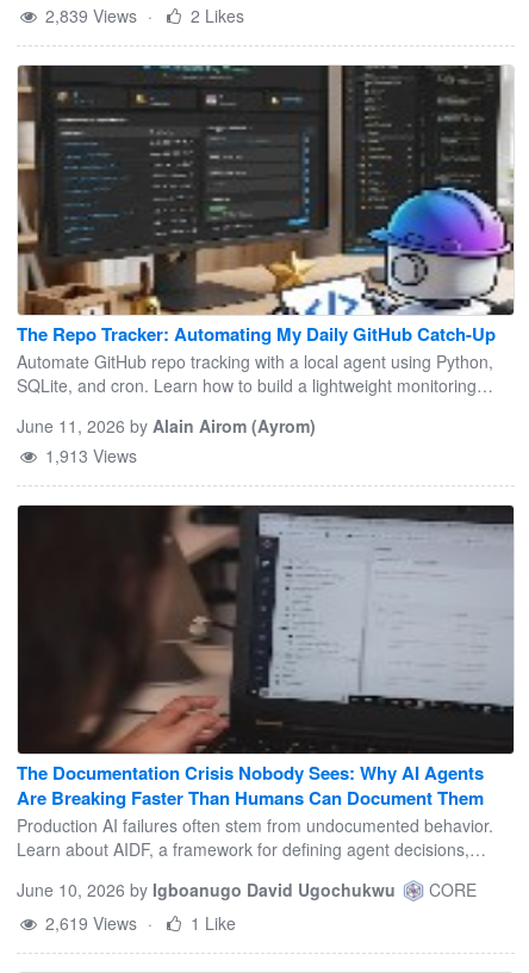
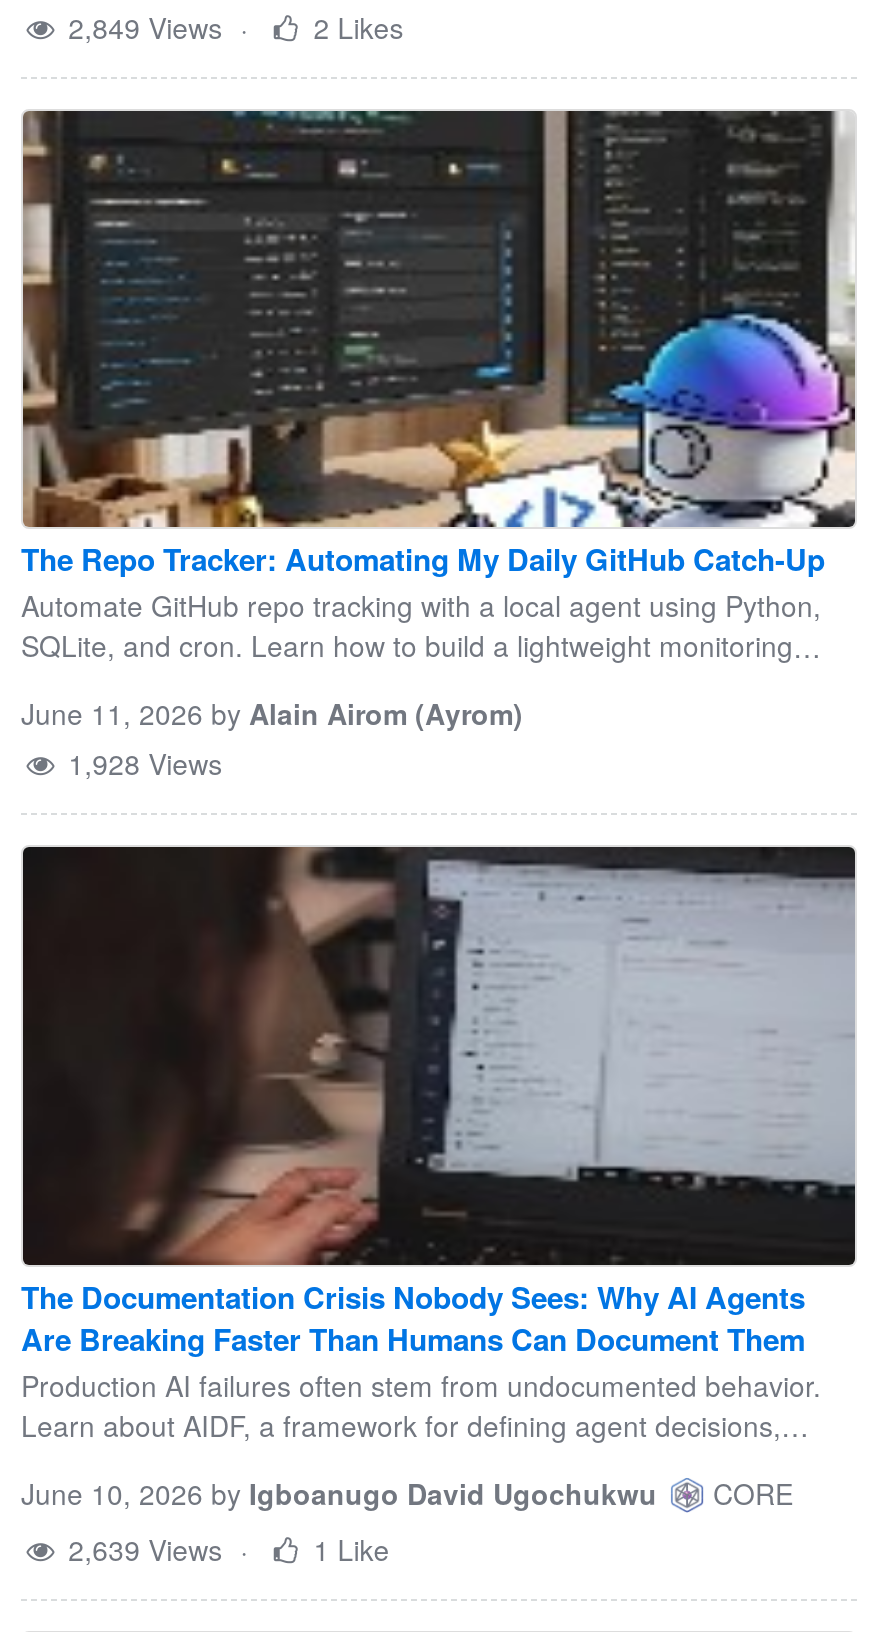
[40,4,244,28] 2,839 Views · 2 Likes -> [60,6,403,46] 2,849 Views · 2 Likes
[40,443,137,467] 1,913 Views -> [60,744,222,784] 1,928 Views
[40,911,236,935] 2,619 Views · 1 Like -> [60,1528,389,1568] 2,639 Views · 1 Like

